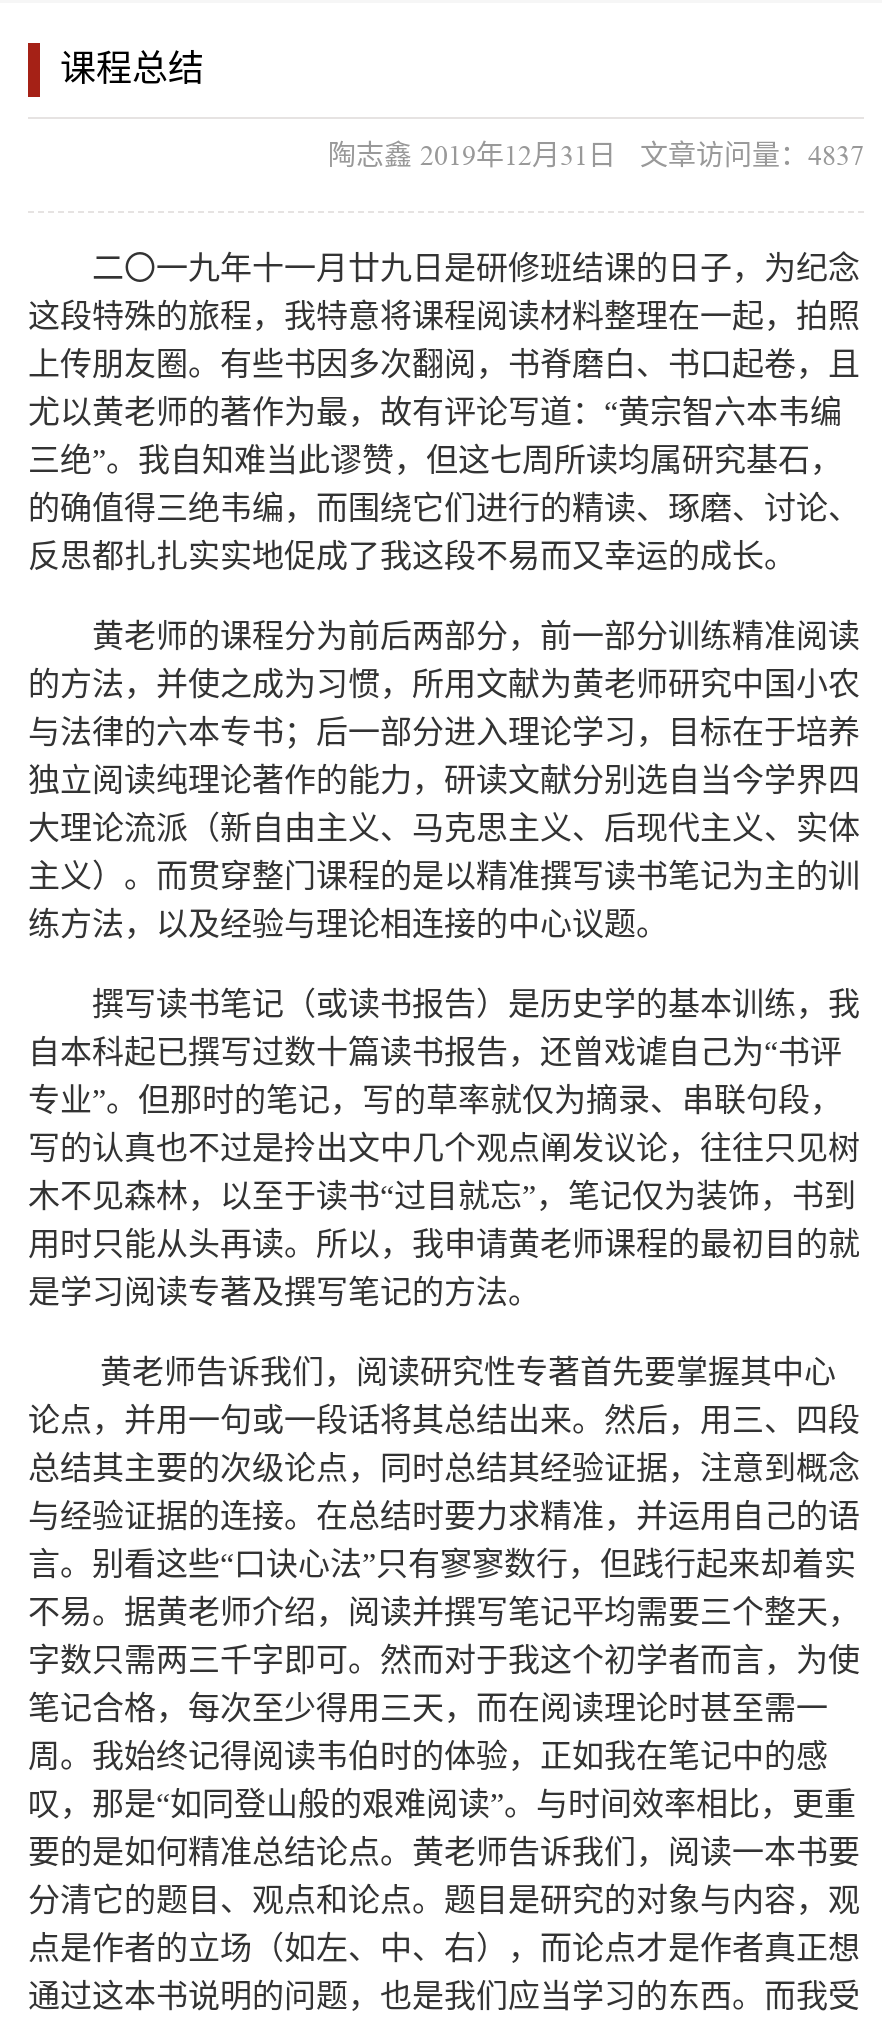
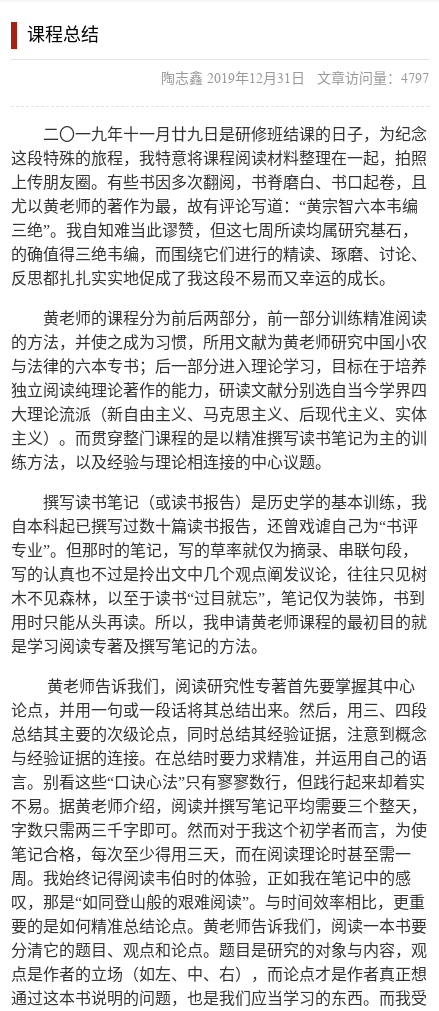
[312,139,864,171] 陶志鑫 2019年12月31日 文章访问量：4837 -> [153,70,429,86] 陶志鑫 2019年12月31日 文章访问量：4797

